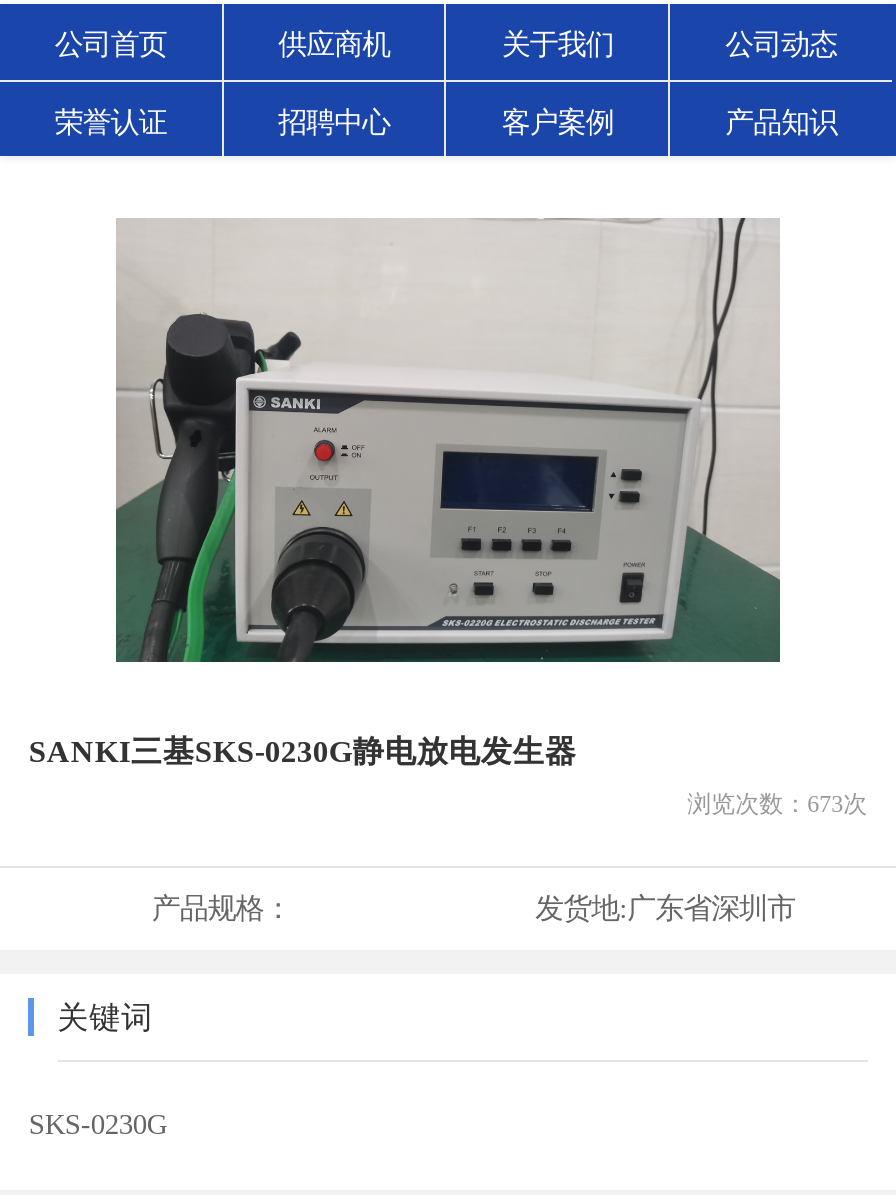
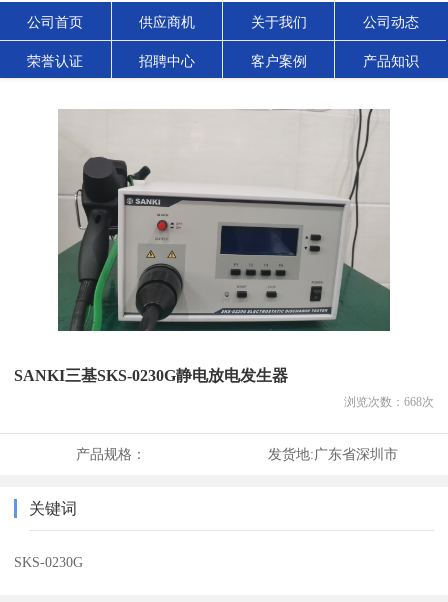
[687,790,867,818] 浏览次数：673次 -> [344,395,434,409] 浏览次数：668次

